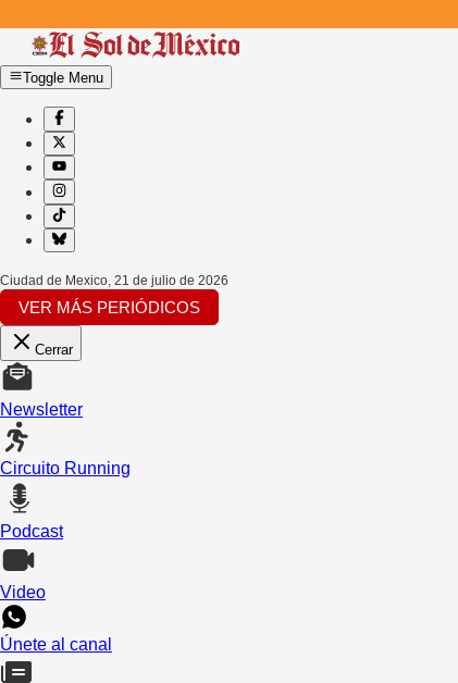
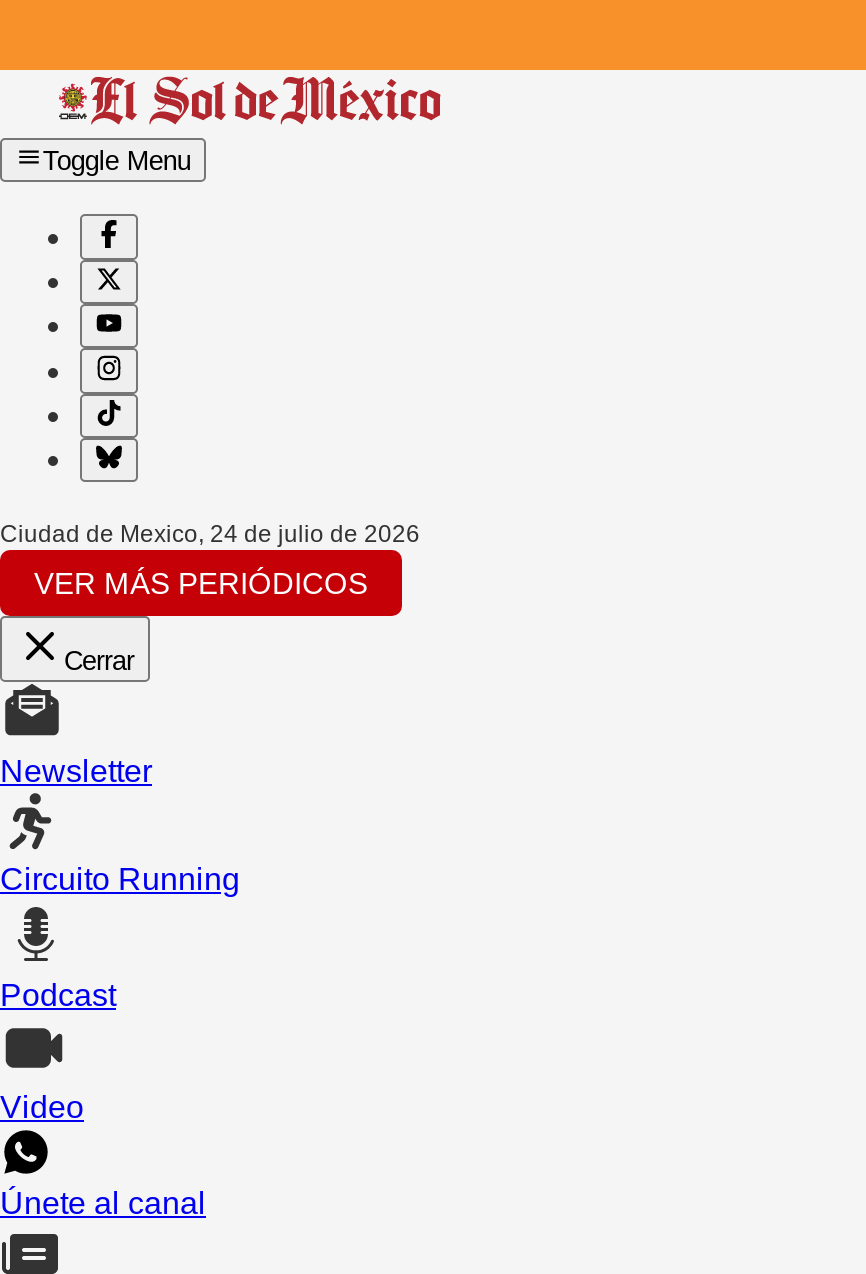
[0,273,228,289] Ciudad de Mexico, 21 de julio de 2026 -> [0,521,420,549] Ciudad de Mexico, 24 de julio de 2026

